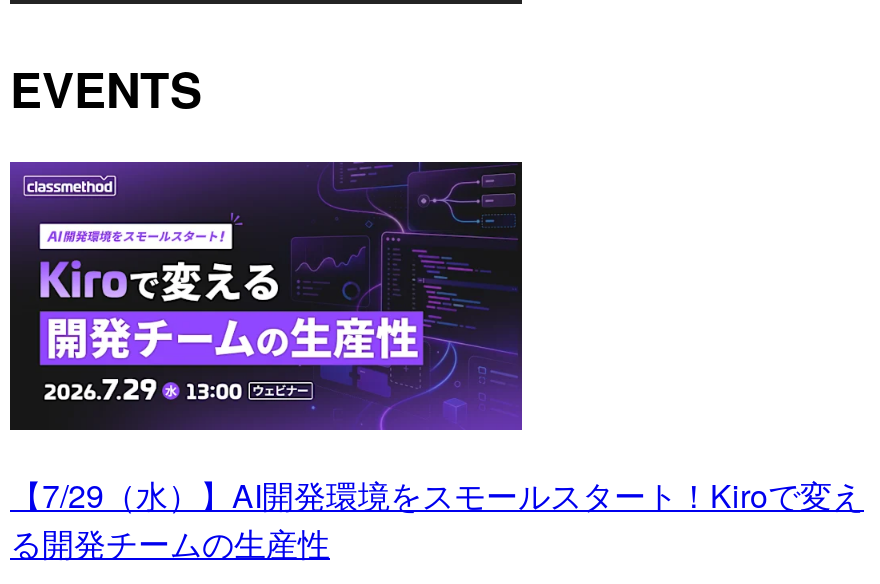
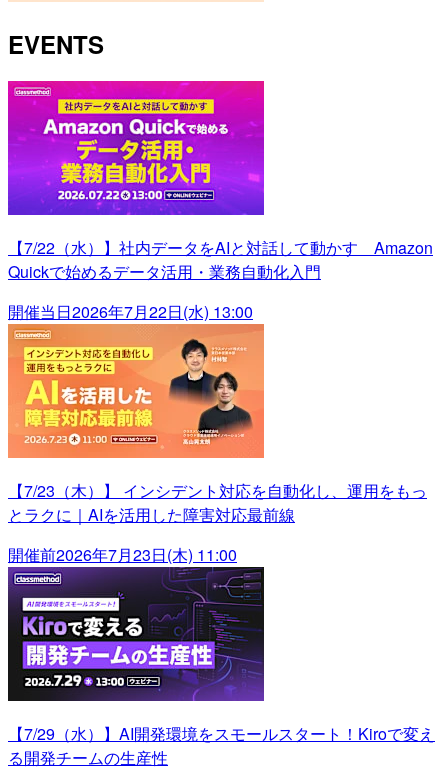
none -> [7,80,433,323] [image] | 【7/22（水）】社内データをAIと対話して動かす Amazon | Quickで始めるデータ活用・業務自動化入門 | 開催当日2026年7月22日(水) 13:00
none -> [7,330,427,566] [image] | 【7/23（木）】 インシデント対応を自動化し、運用をもっ | とラクに｜AIを活用した障害対応最前線 | 開催前2026年7月23日(木) 11:00

